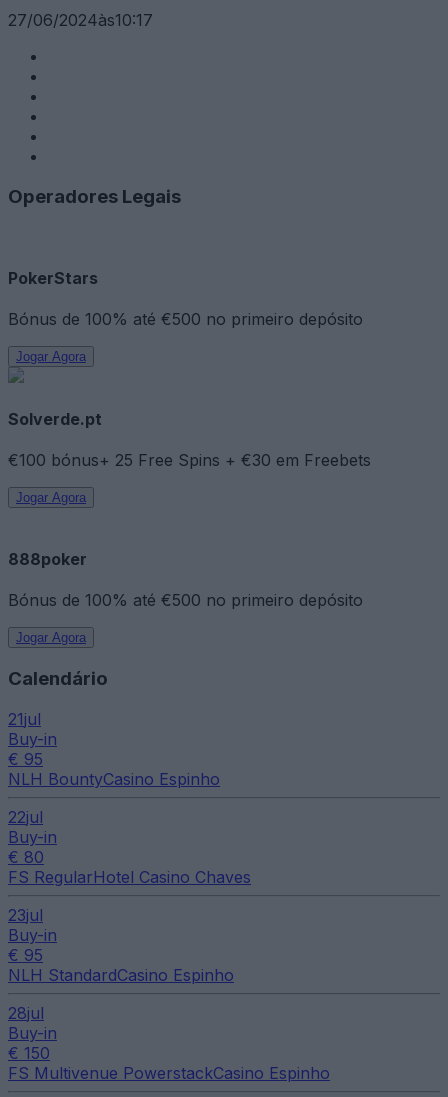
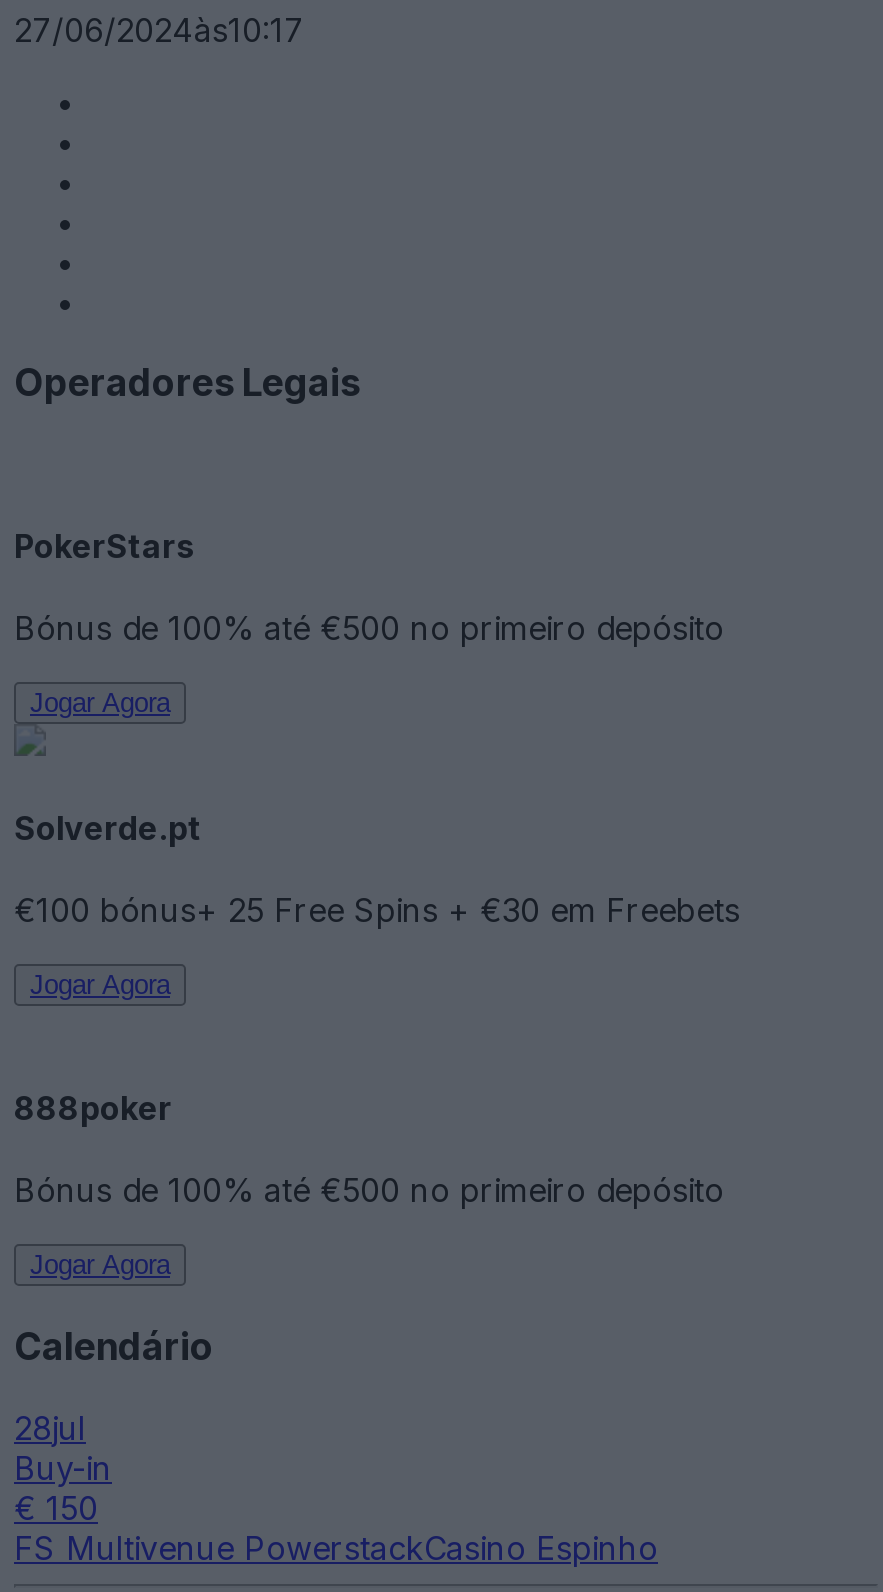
[8,709,251,985] 21jul | Buy-in | € 95 | NLH BountyCasino Espinho | 22jul | Buy-in | € 80 | FS RegularHotel Casino Chaves | 23jul | Buy-in | € 95 | NLH StandardCasino Espinho -> none

